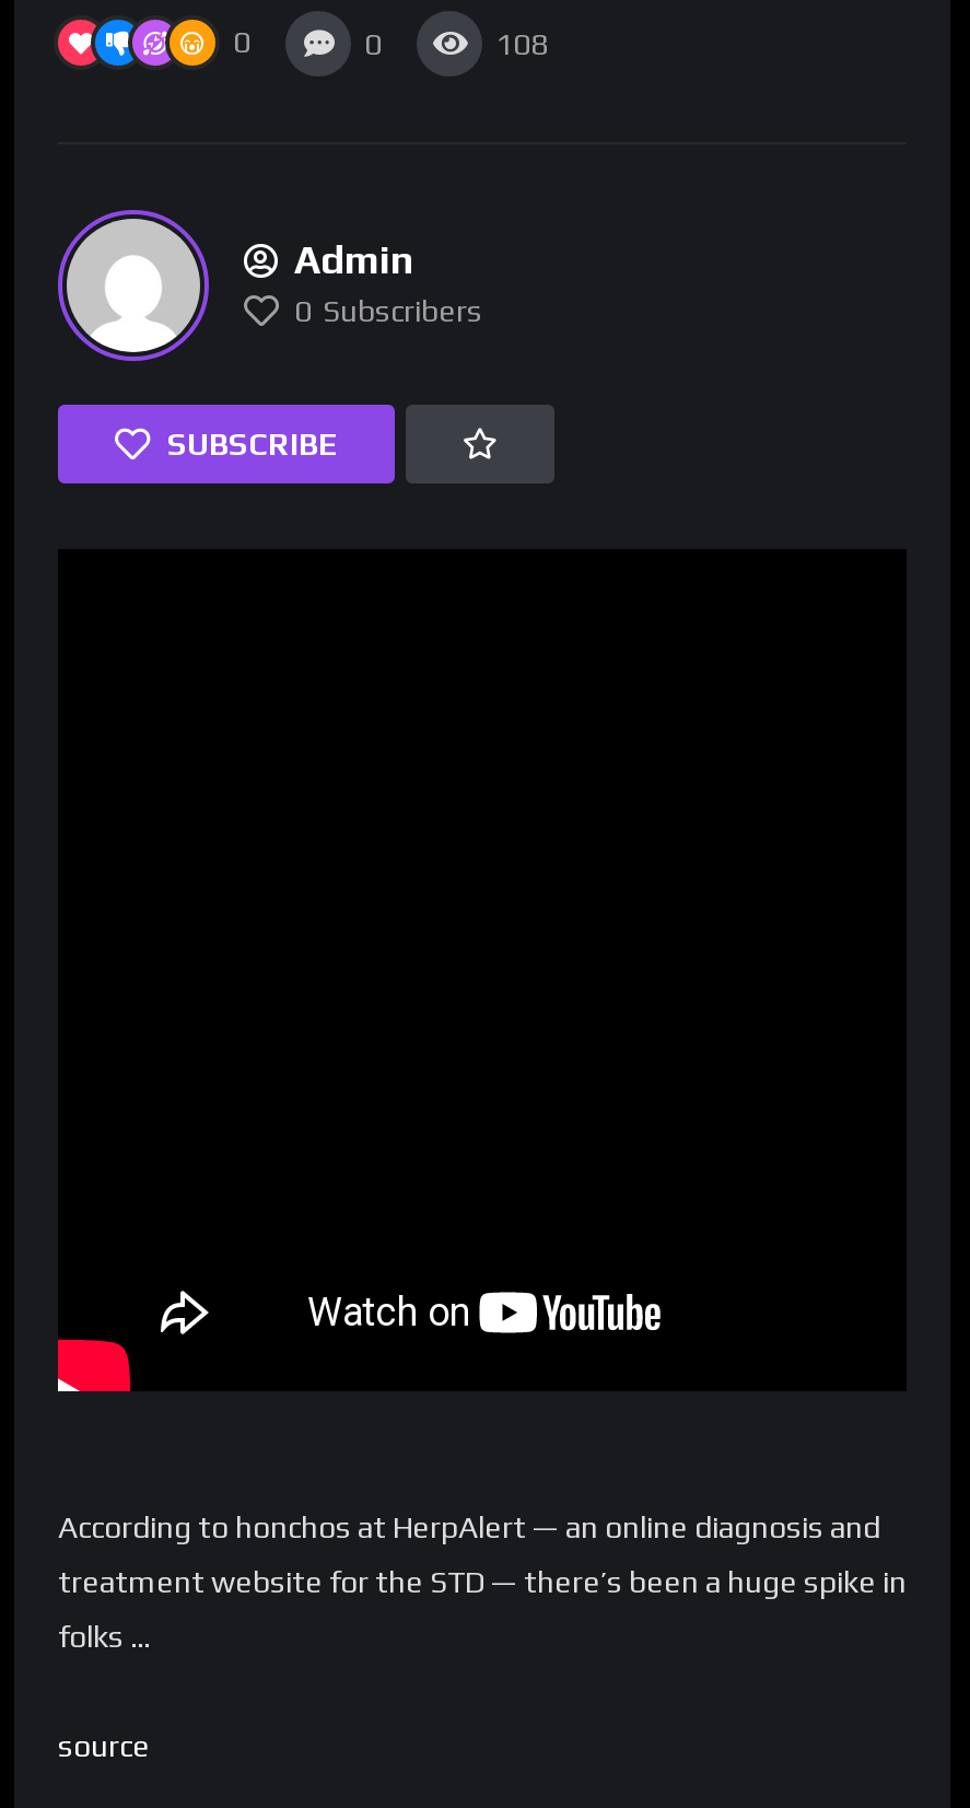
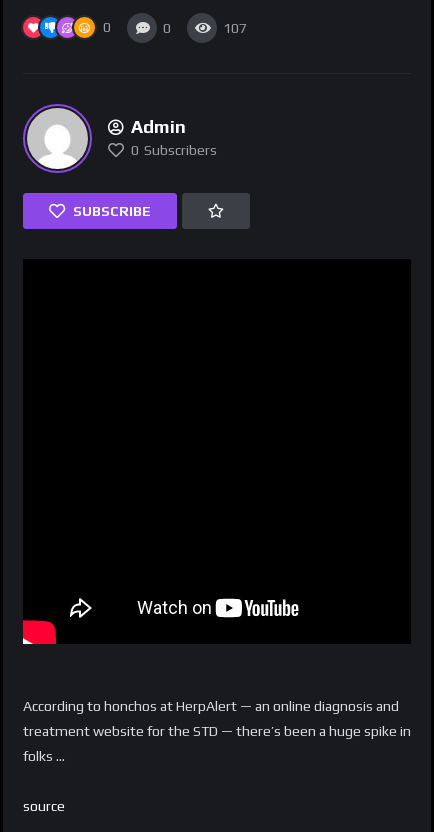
[495,25,548,60] 108 -> [223,20,247,36] 107

